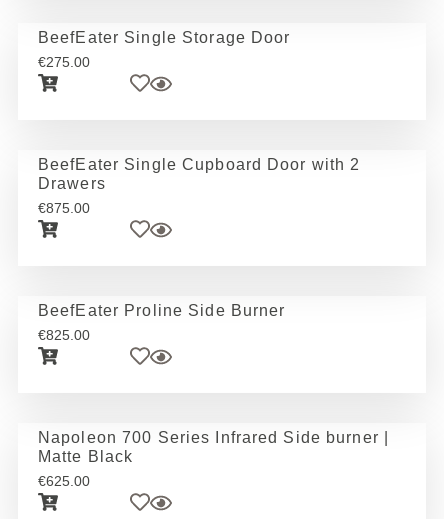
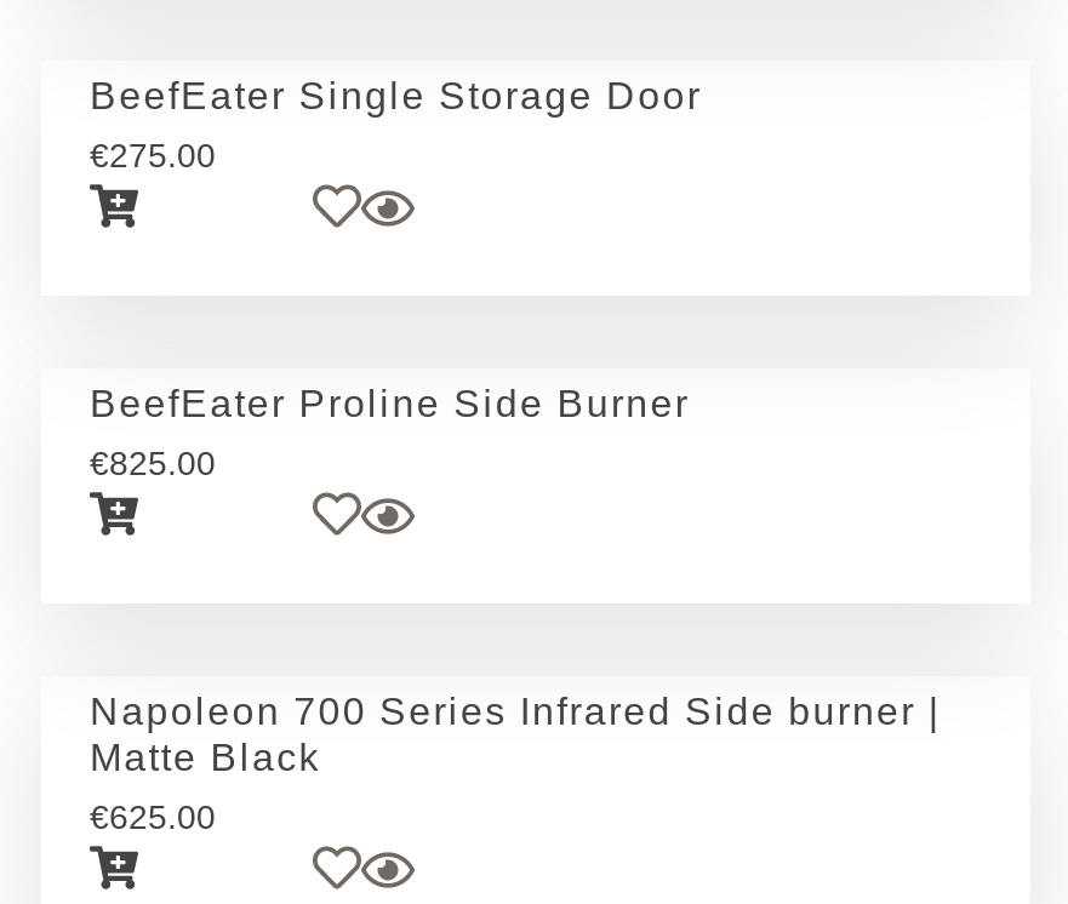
[38,156,360,216] BeefEater Single Cupboard Door with 2 | Drawers | €875.00 -> none

